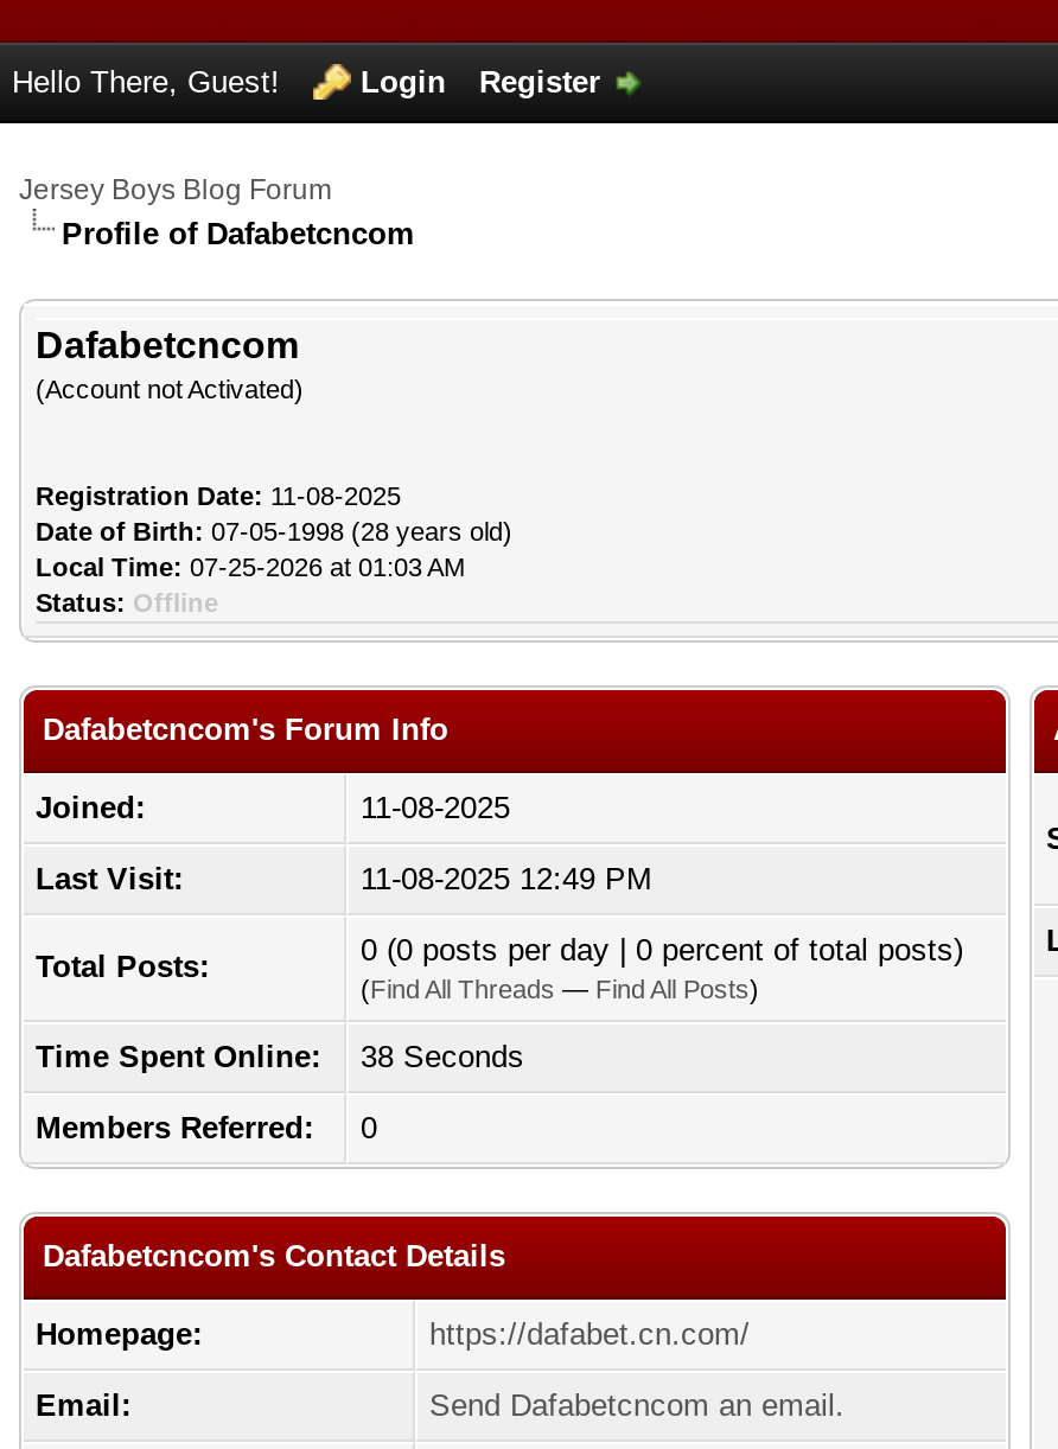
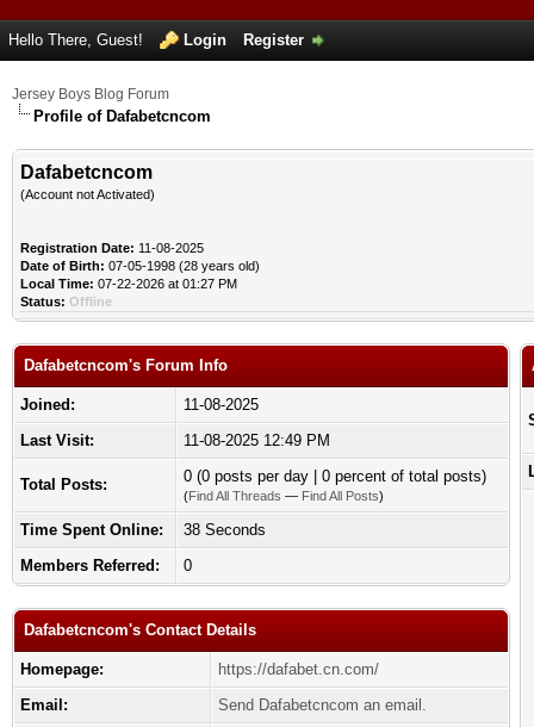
[36,553,465,581] Local Time: 07-25-2026 at 01:03 AM -> [20,276,237,291] Local Time: 07-22-2026 at 01:27 PM

